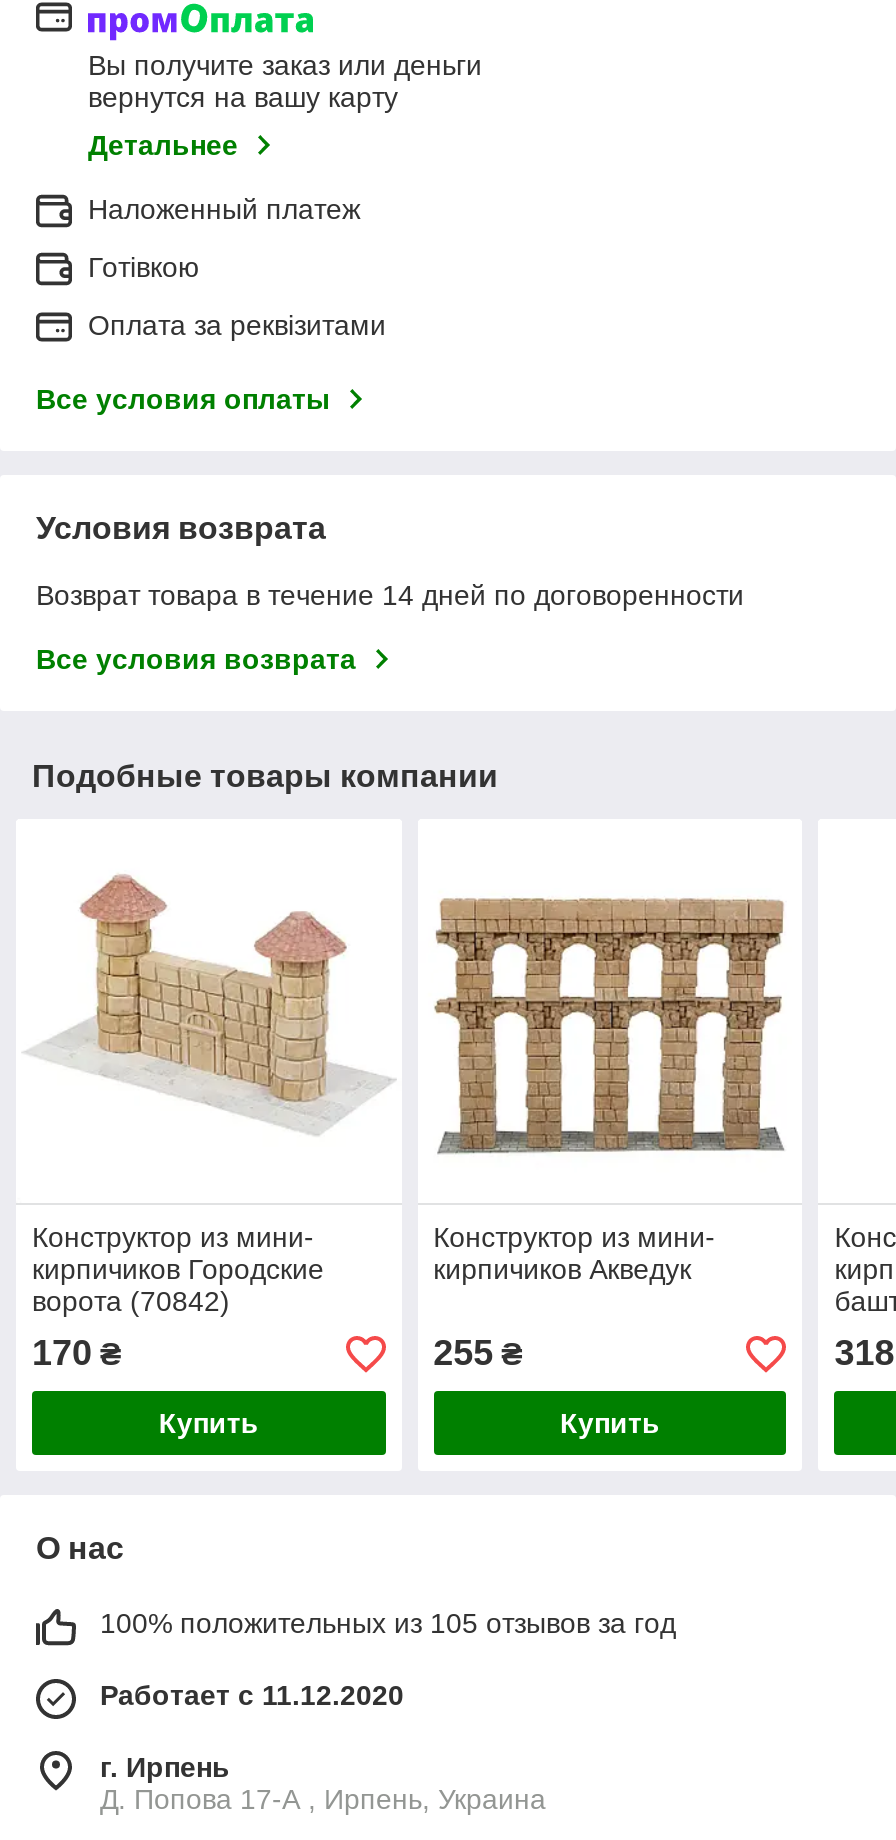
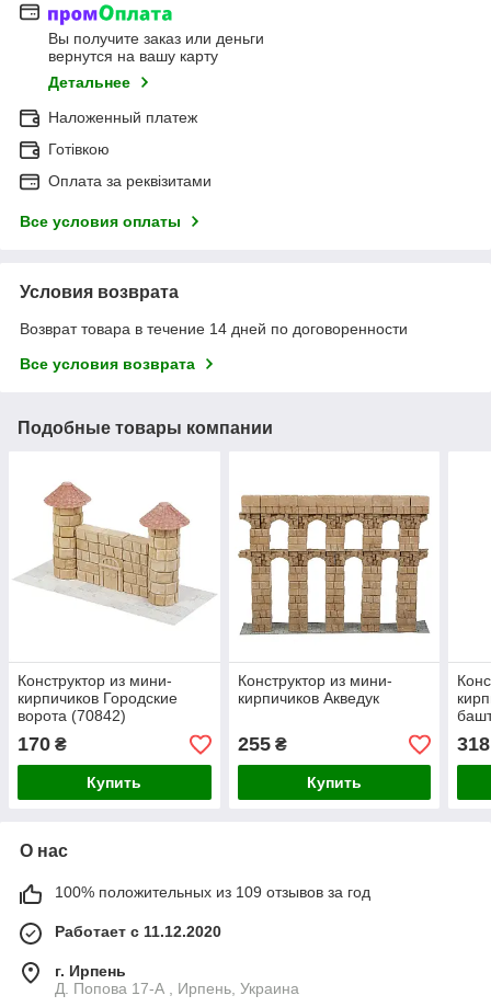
[100,1608,676,1640] 100% положительных из 105 отзывов за год -> [55,884,370,901] 100% положительных из 109 отзывов за год

